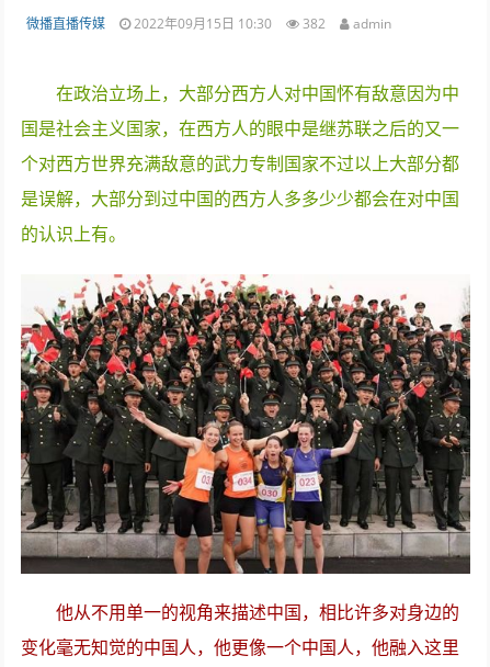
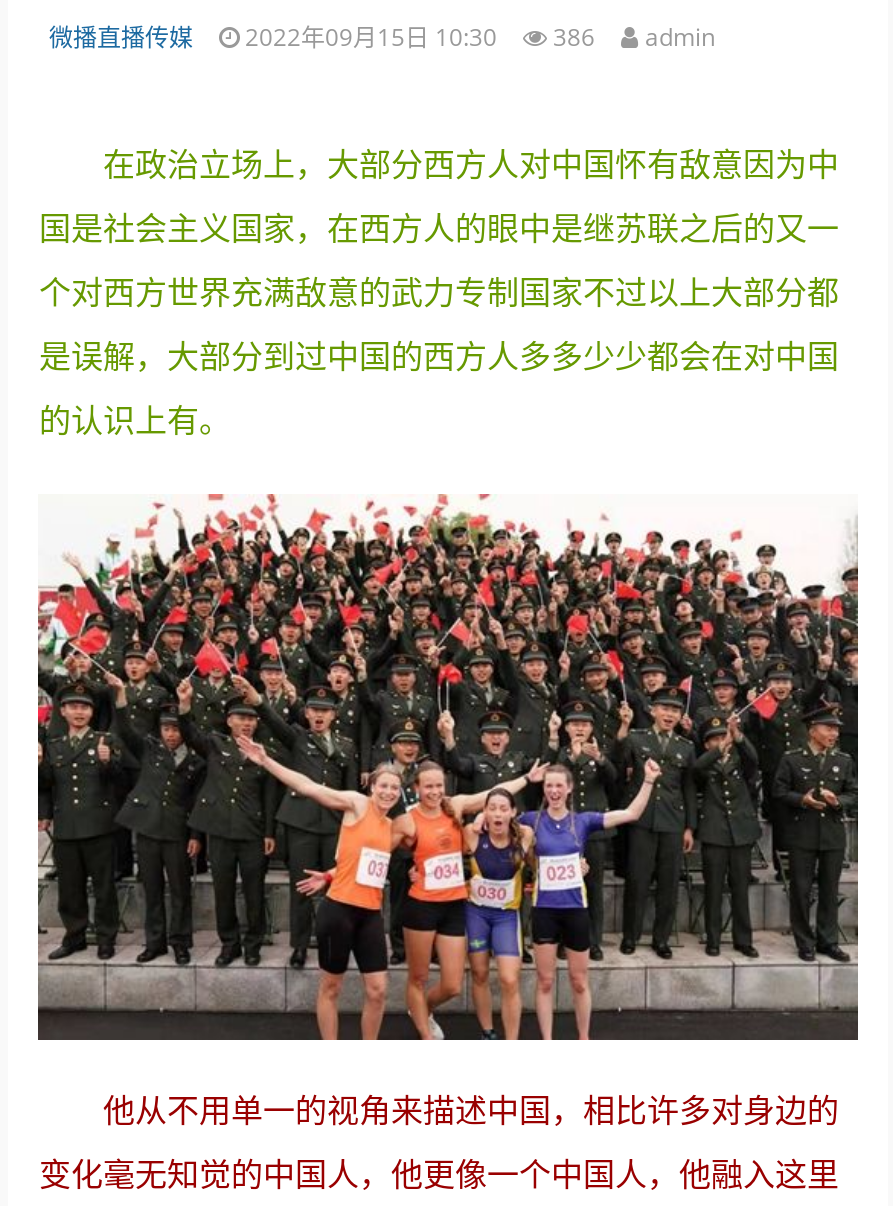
[27,14,392,33] 微播直播传媒 2022年09月15日 10:30 382 admin -> [49,20,715,54] 微播直播传媒 2022年09月15日 10:30 386 admin

